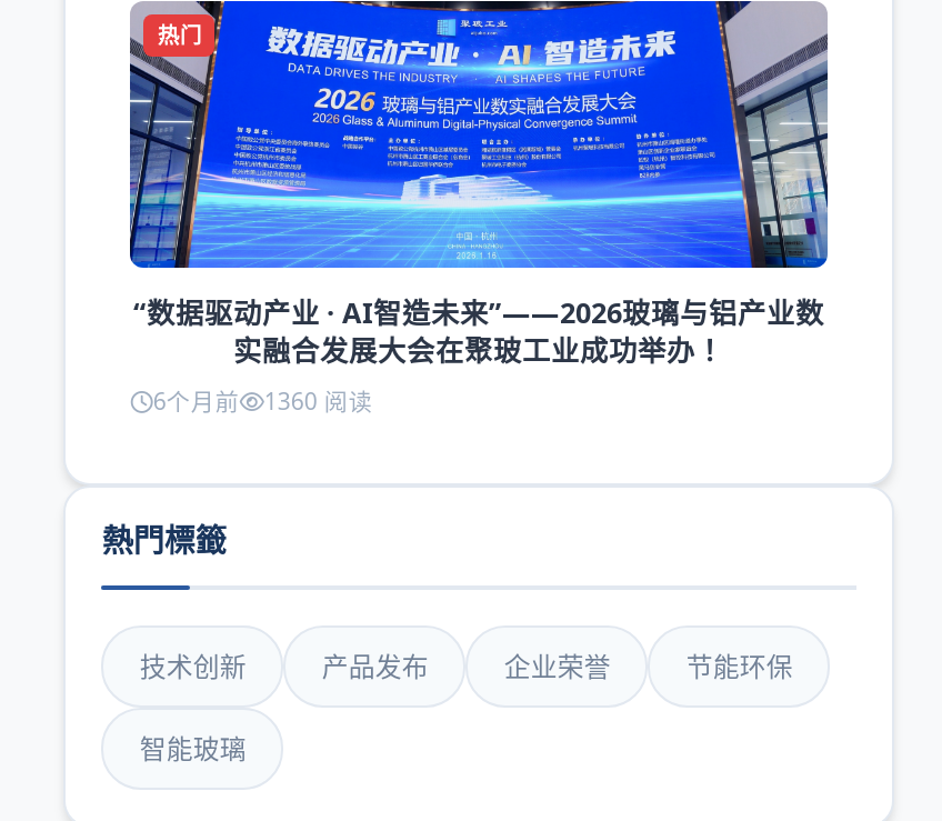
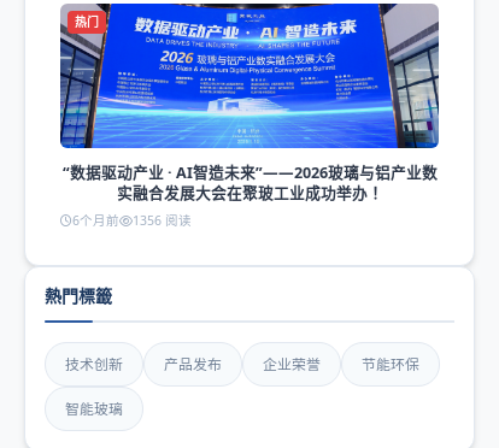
[153,386,373,417] 6个月前 1360 阅读 -> [73,212,192,229] 6个月前 1356 阅读

